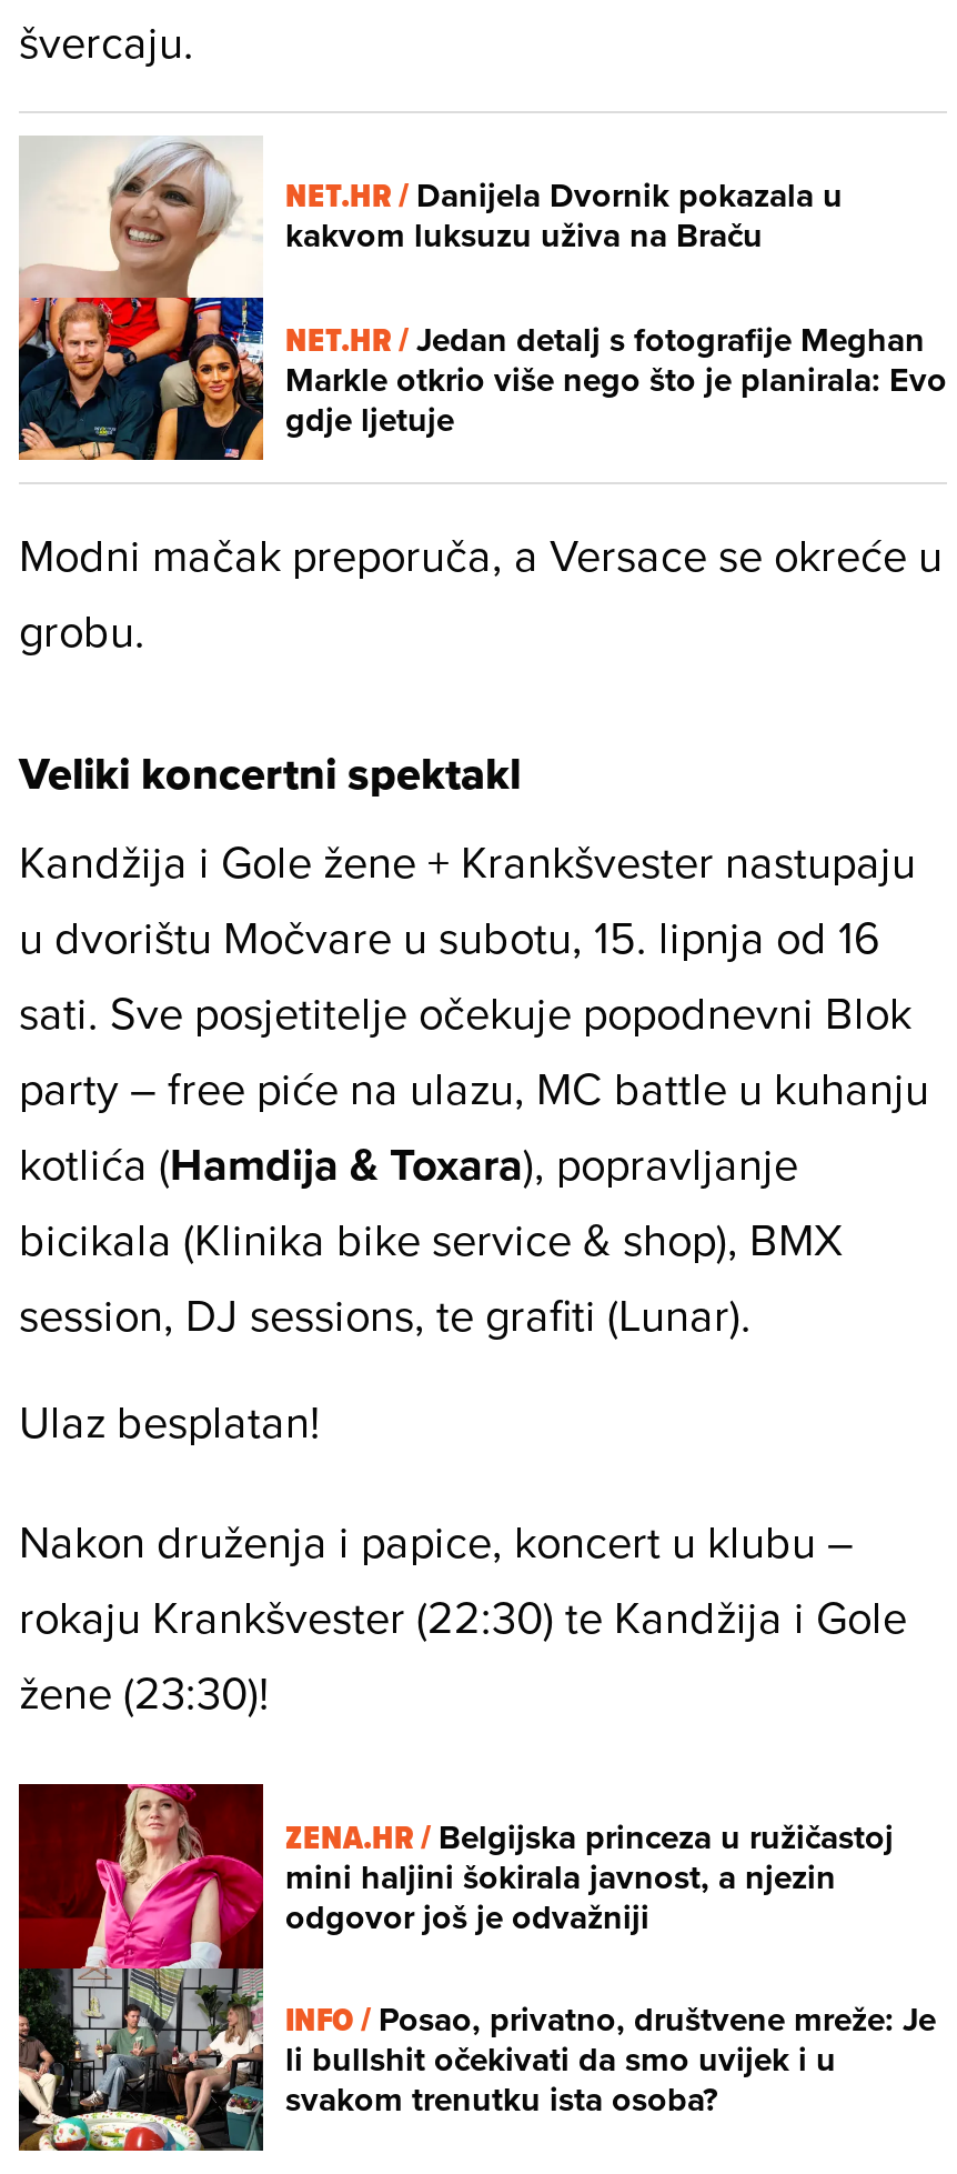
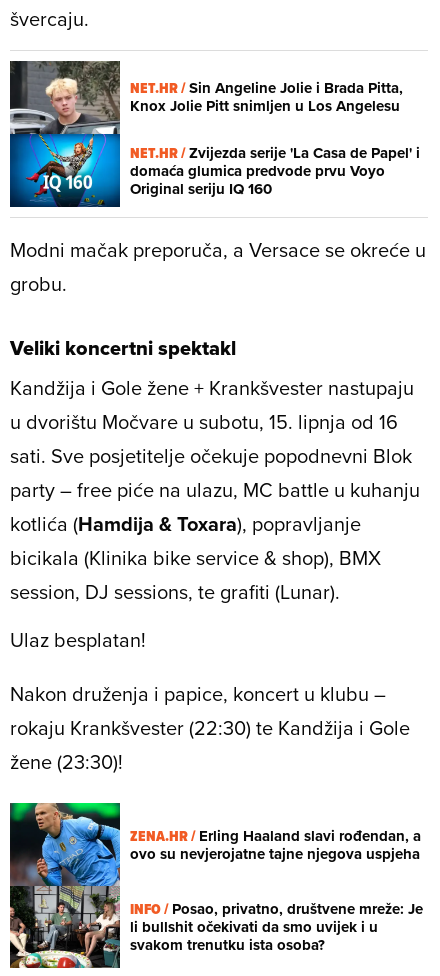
[17,136,843,462] [image] | NET.HR / Danijela Dvornik pokazala u | kakvom luksuzu uživa na Braču -> [9,60,403,208] [image] | NET.HR / Sin Angeline Jolie i Brada Pitta, | Knox Jolie Pitt snimljen u Los Angelesu
[285,315,947,444] NET.HR /Jedan detalj s fotografije Meghan | Markle otkrio više nego što je planirala: Evo | gdje ljetuje -> [130,142,420,200] NET.HR /Zvijezda serije 'La Casa de Papel' i | domaća glumica predvode prvu Voyo | Original seriju IQ 160
[19,1782,894,1971] [image] | ZENA.HR / Belgijska princeza u ružičastoj | mini haljini šokirala javnost, a njezin | odgovor još je odvažniji -> [10,802,421,887] [image] | ZENA.HR / Erling Haaland slavi rođendan, a | ovo su nevjerojatne tajne njegova uspjeha

